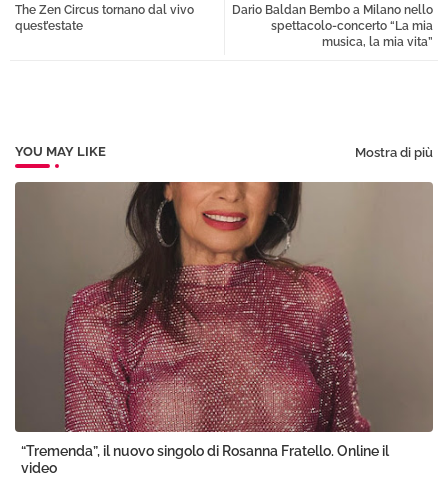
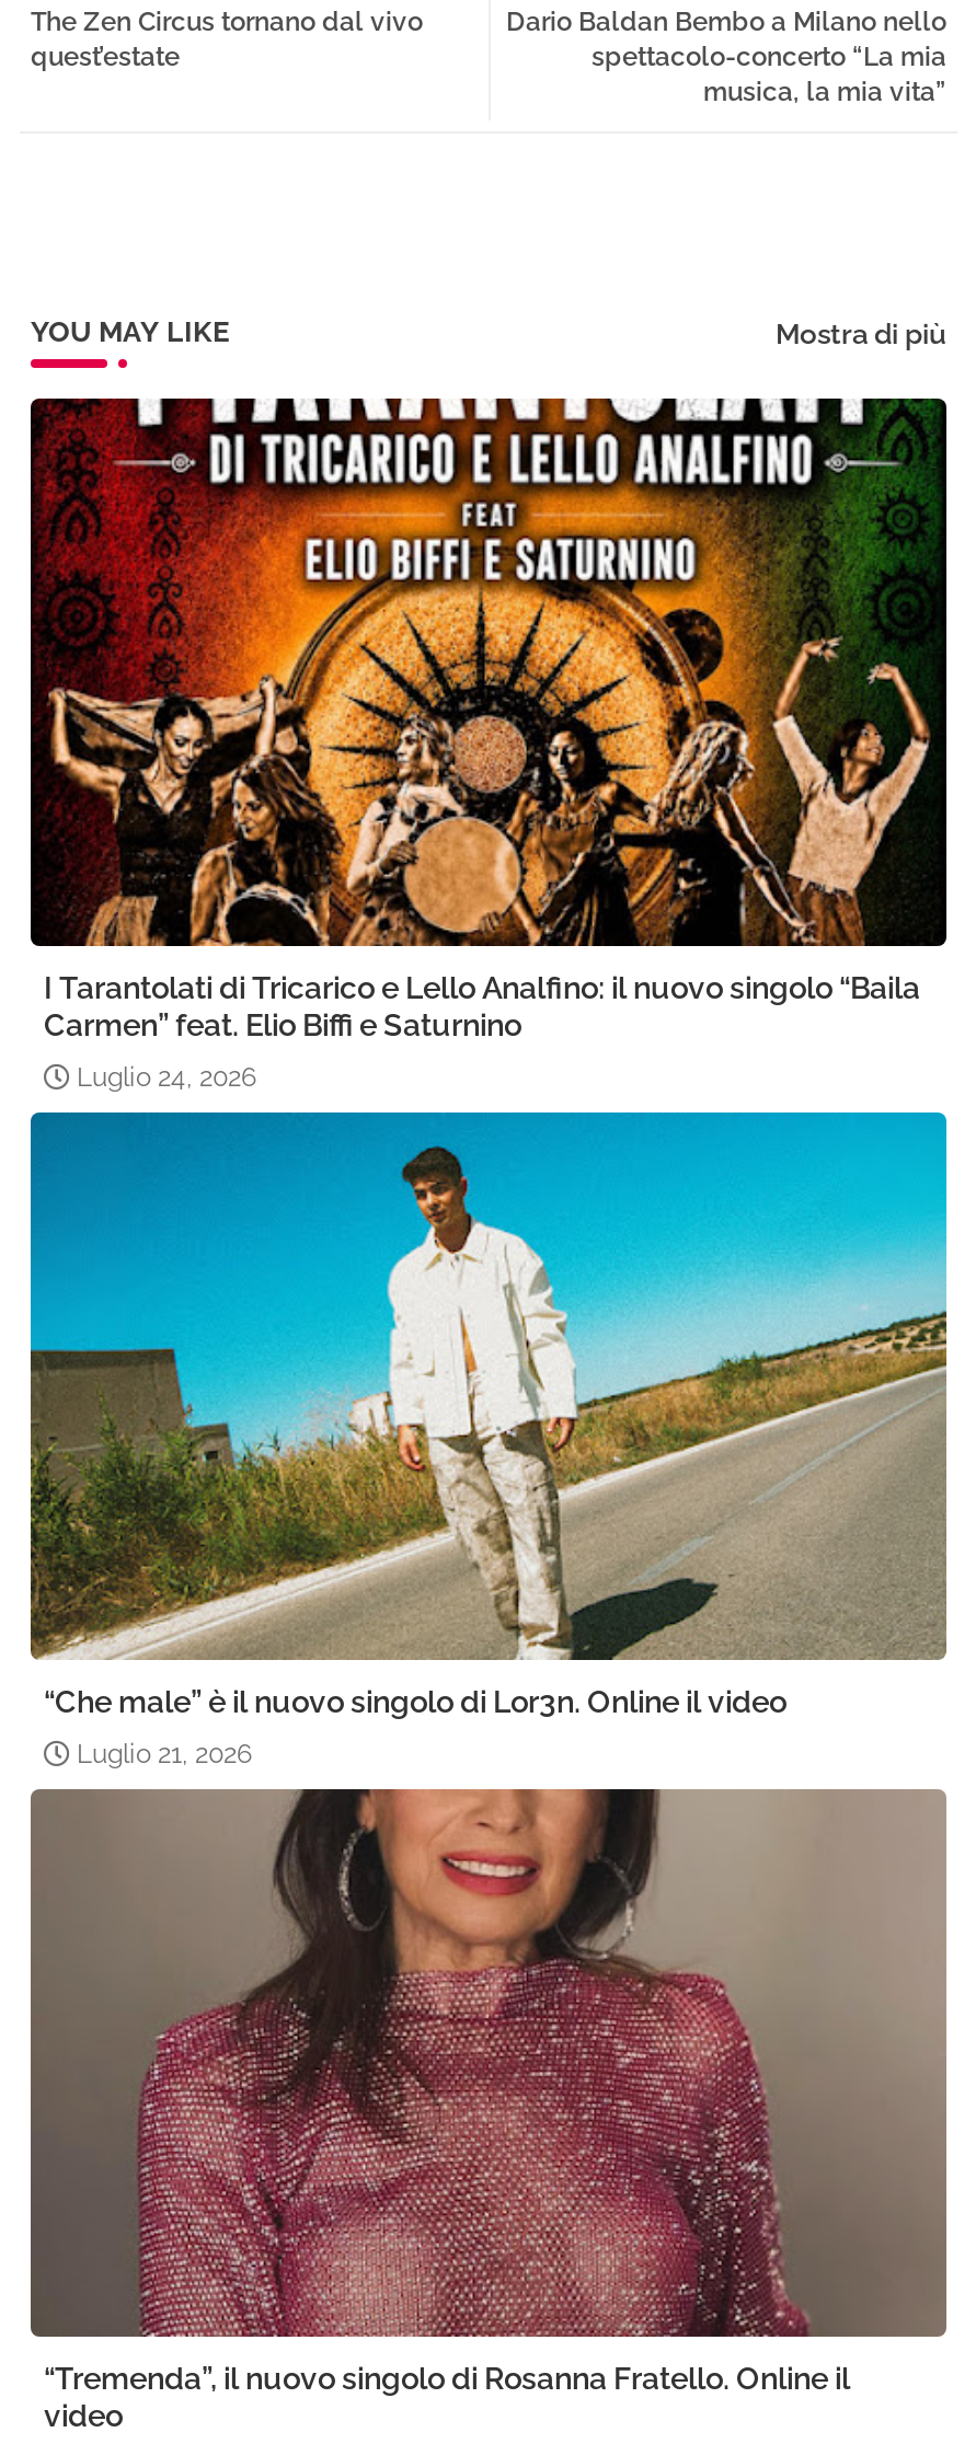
none -> [28,396,949,1094] [image] | I Tarantolati di Tricarico e Lello Analfino: il nuovo singolo “Baila | Carmen” feat. Elio Biffi e Saturnino | Luglio 24, 2026
none -> [28,1110,949,1771] [image] | “Che male” è il nuovo singolo di Lor3n. Online il video | Luglio 21, 2026

